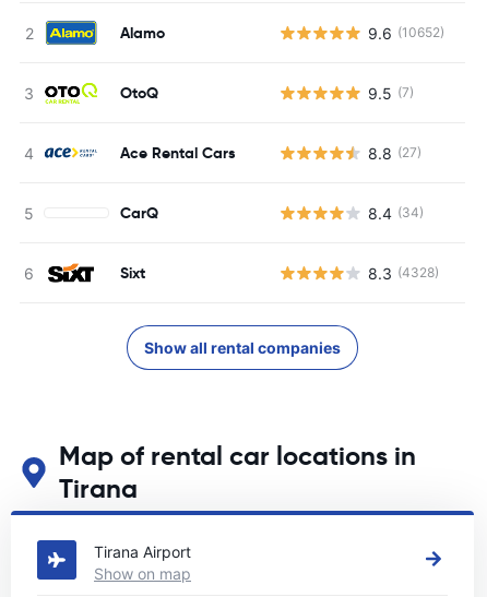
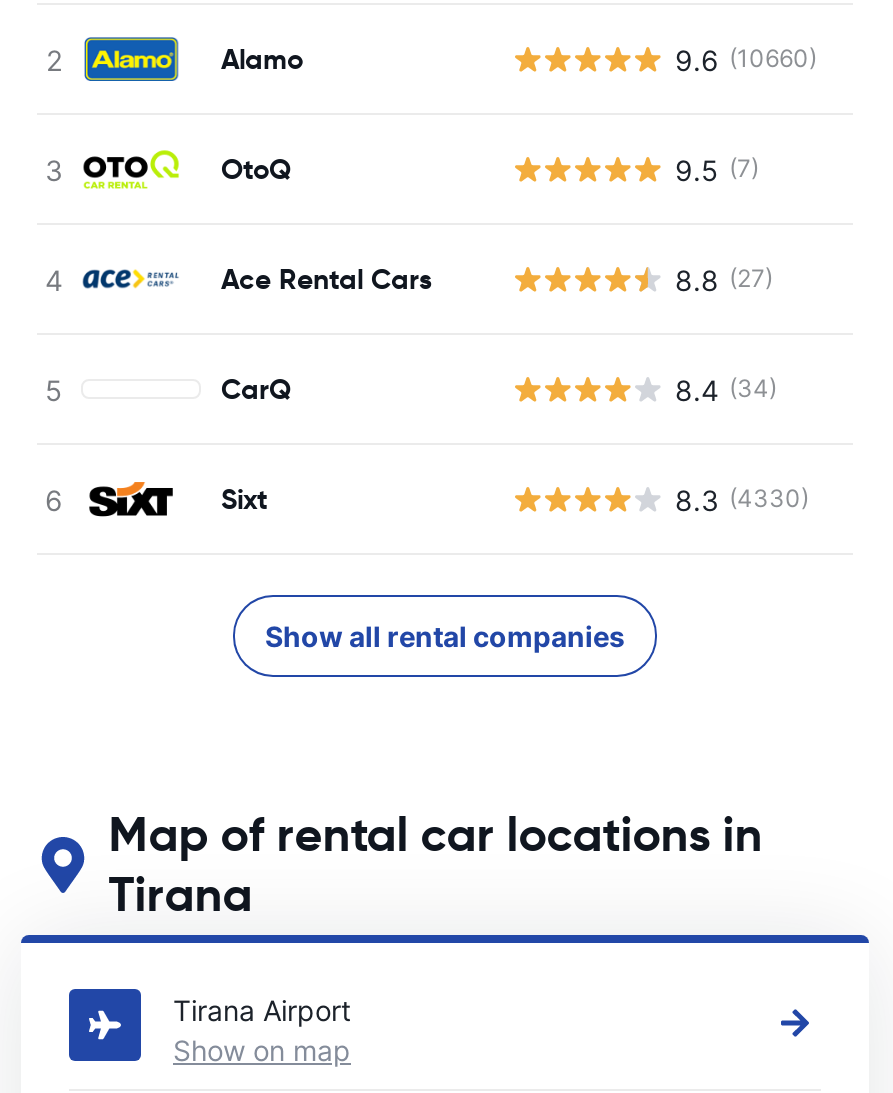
[368,23,444,42] 9.6 (10652) -> [675,42,817,76] 9.6 (10660)
[368,264,439,282] 8.3 (4328) -> [675,482,809,516] 8.3 (4330)

